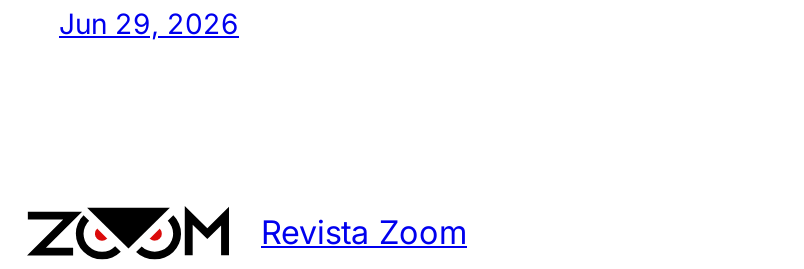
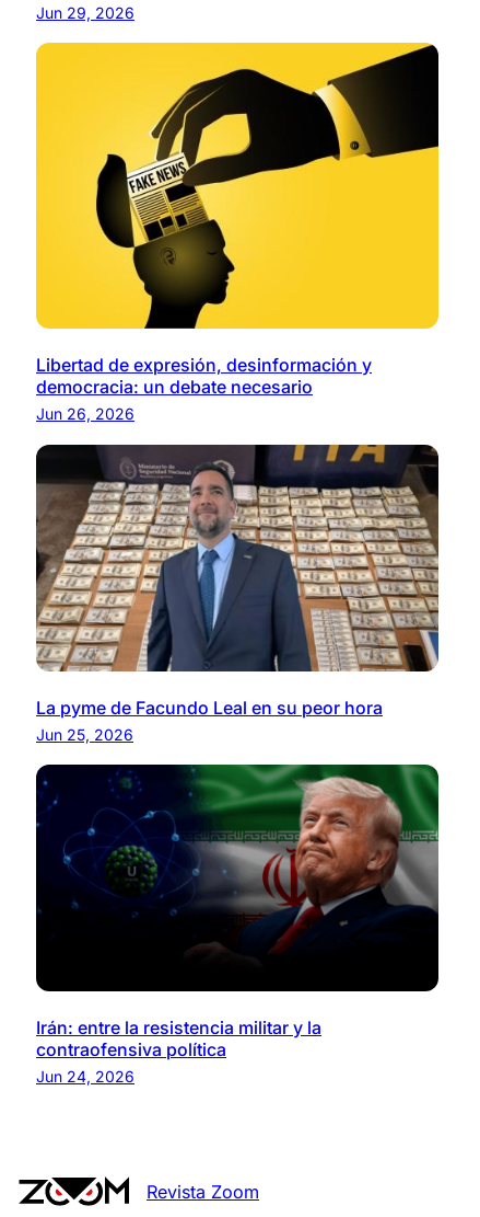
none -> [35,42,440,423] [image] | Libertad de expresión, desinformación y | democracia: un debate necesario | Jun 26, 2026
none -> [35,444,440,744] [image] | La pyme de Facundo Leal en su peor hora | Jun 25, 2026
none -> [35,764,440,1086] [image] | Irán: entre la resistencia militar y la | contraofensiva política | Jun 24, 2026

